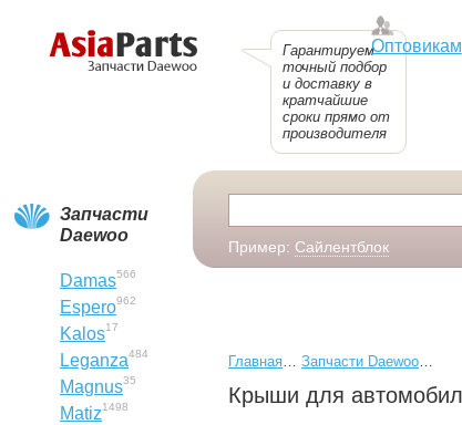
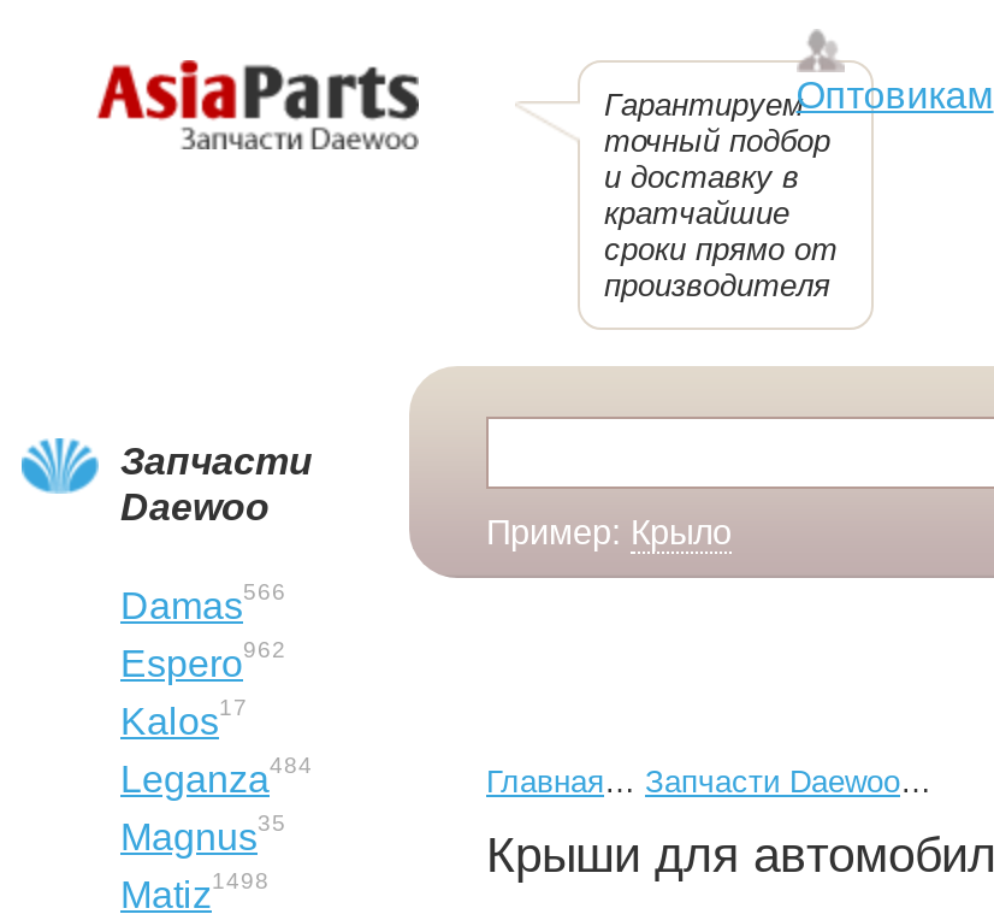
[228,238,389,256] Пример: Сайлентблок -> [486,513,732,552] Пример: Крыло

